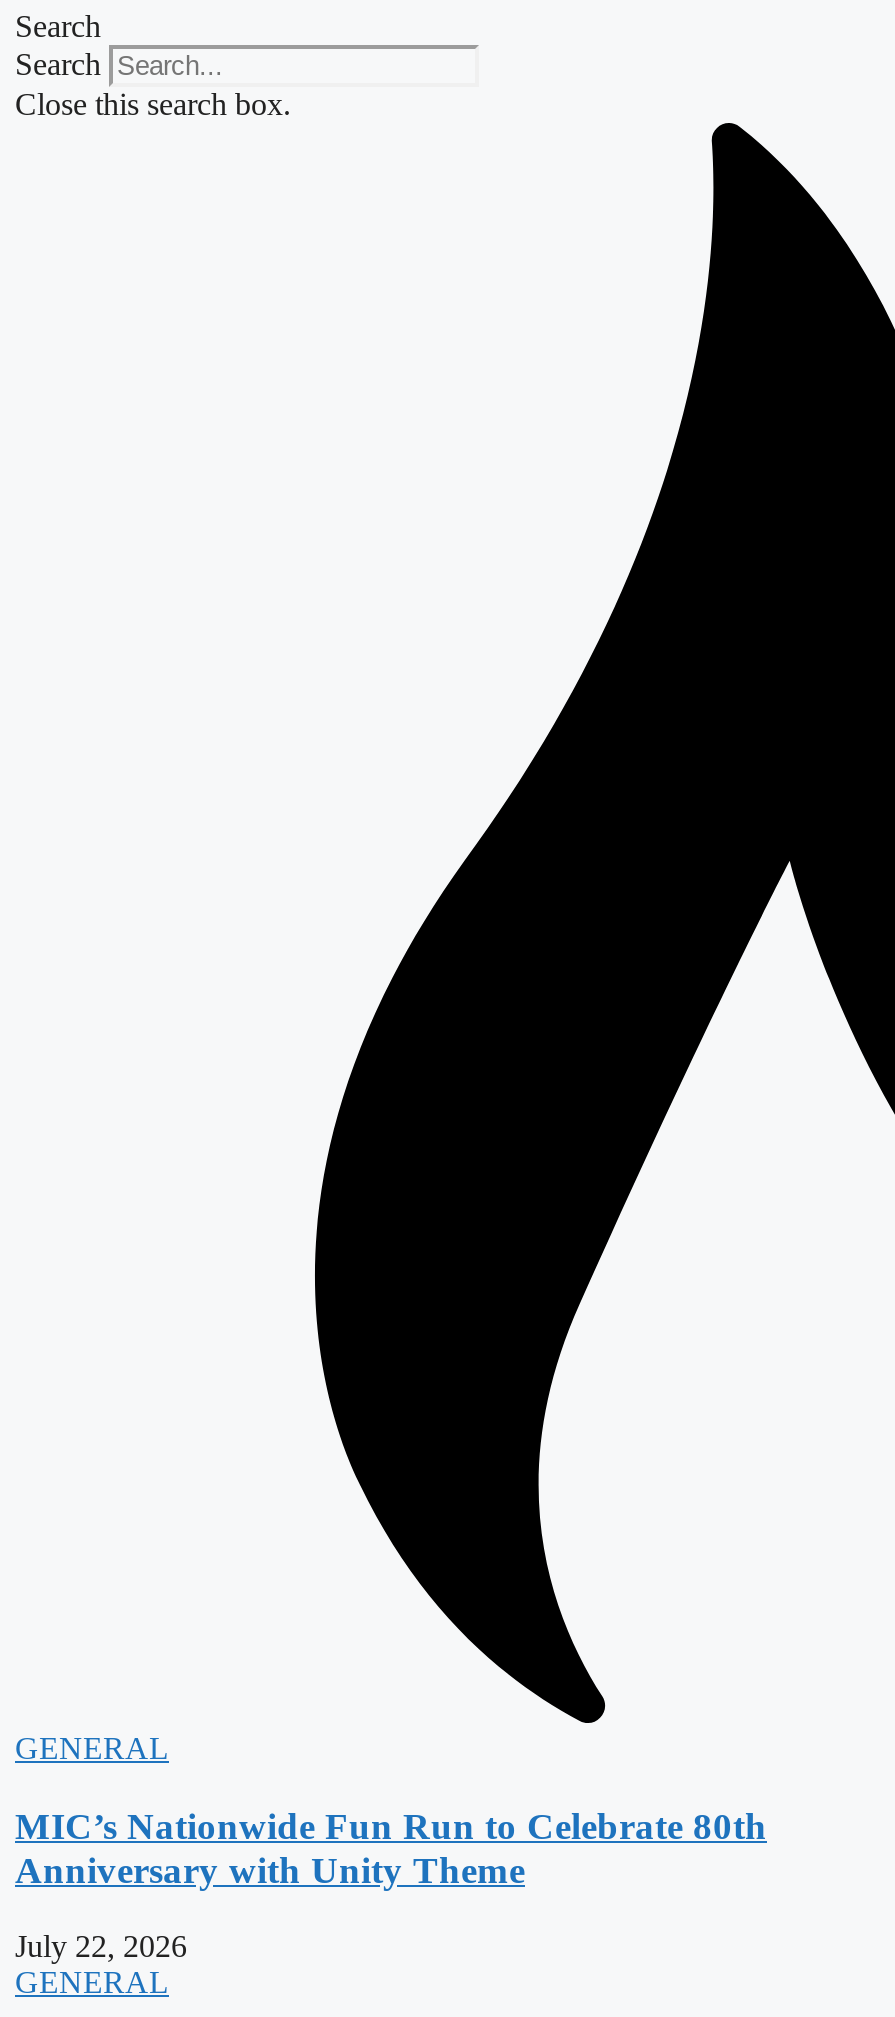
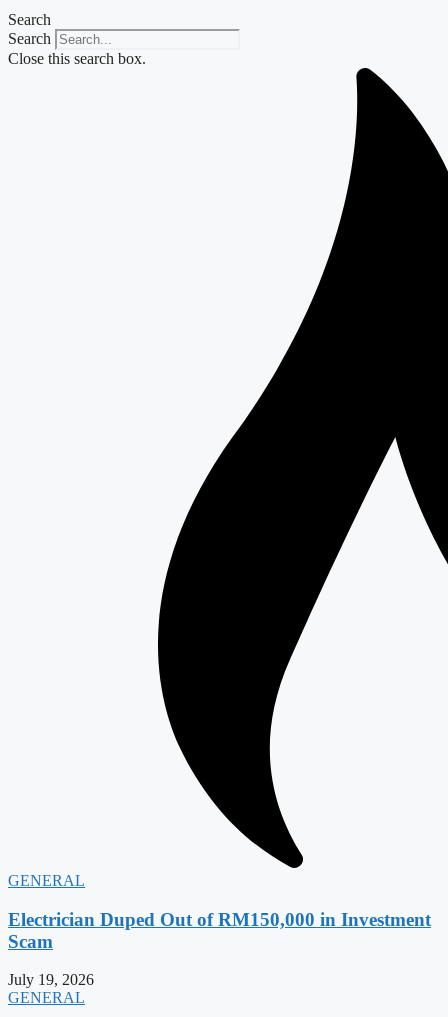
[15,1804,767,1890] MIC’s Nationwide Fun Run to Celebrate 80th | Anniversary with Unity Theme -> [8,909,431,952] Electrician Duped Out of RM150,000 in Investment | Scam
[15,1930,187,1964] July 22, 2026 -> [8,971,94,988] July 19, 2026

